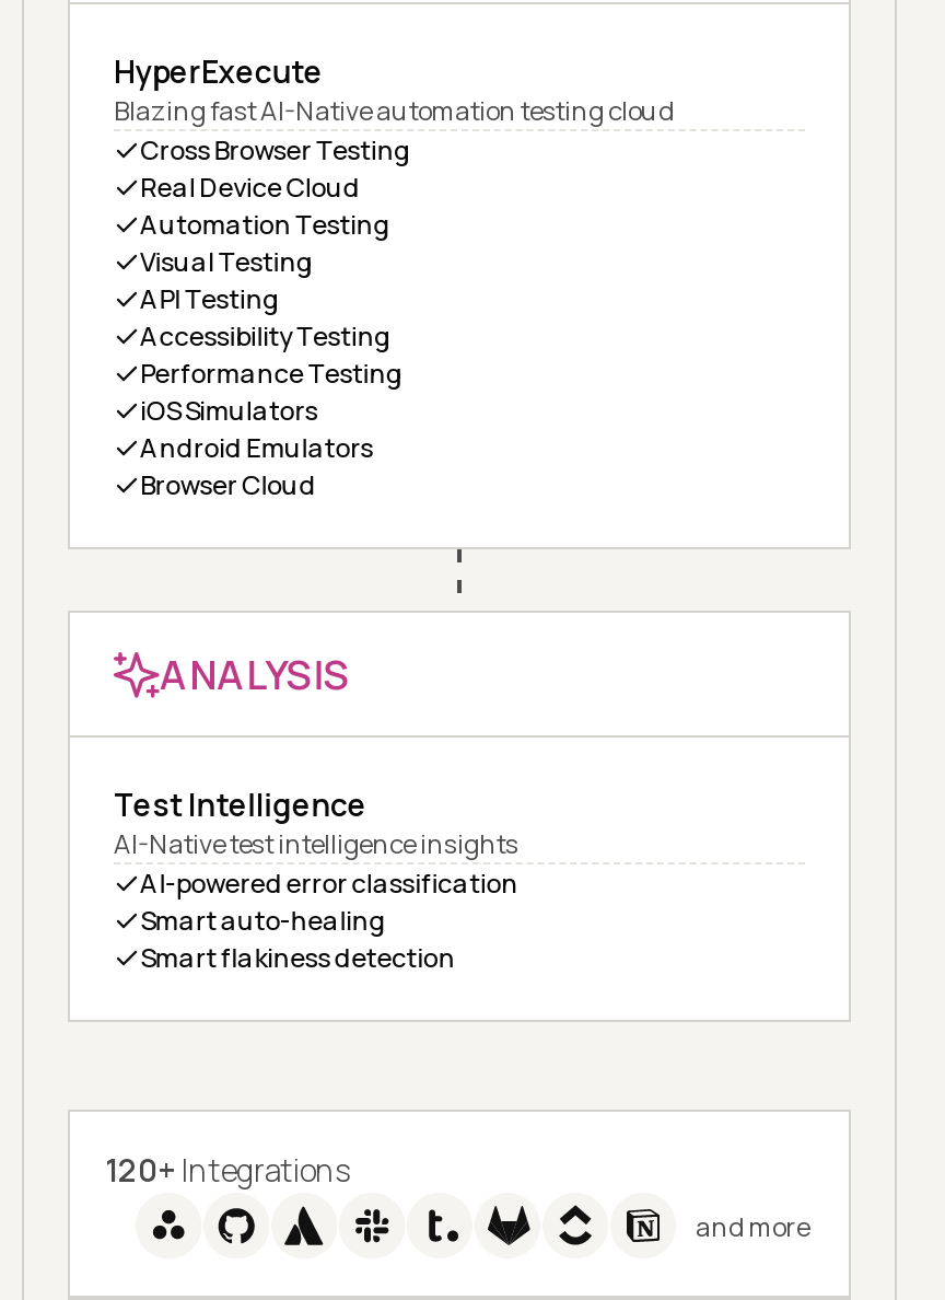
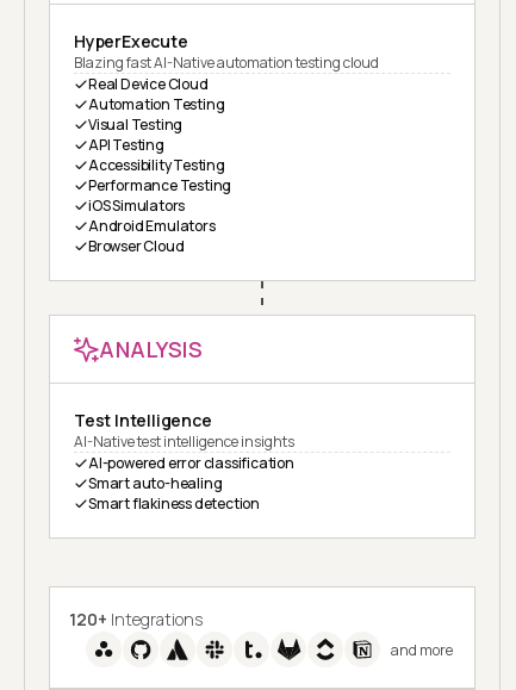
[140,132,411,169] Cross Browser Testing -> none

